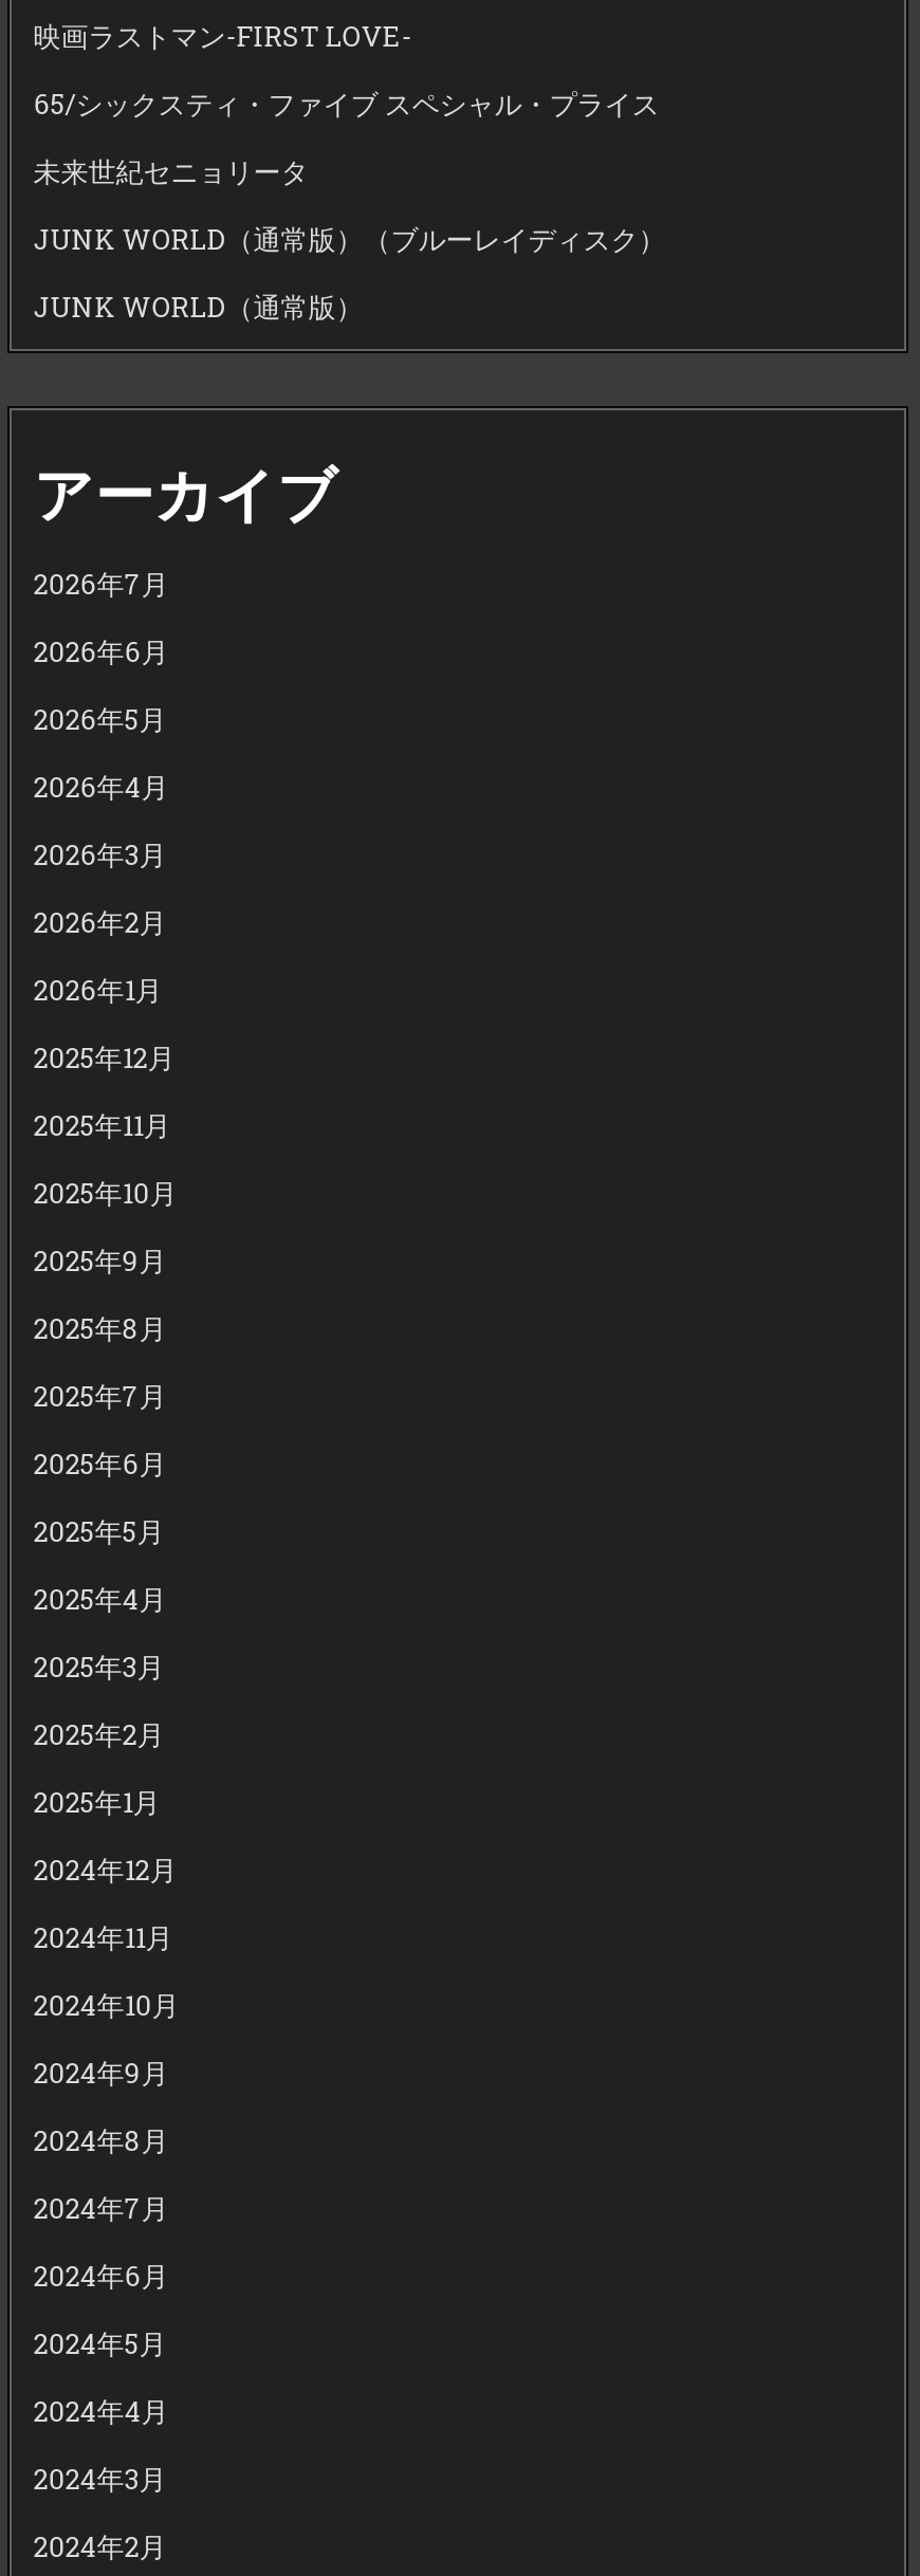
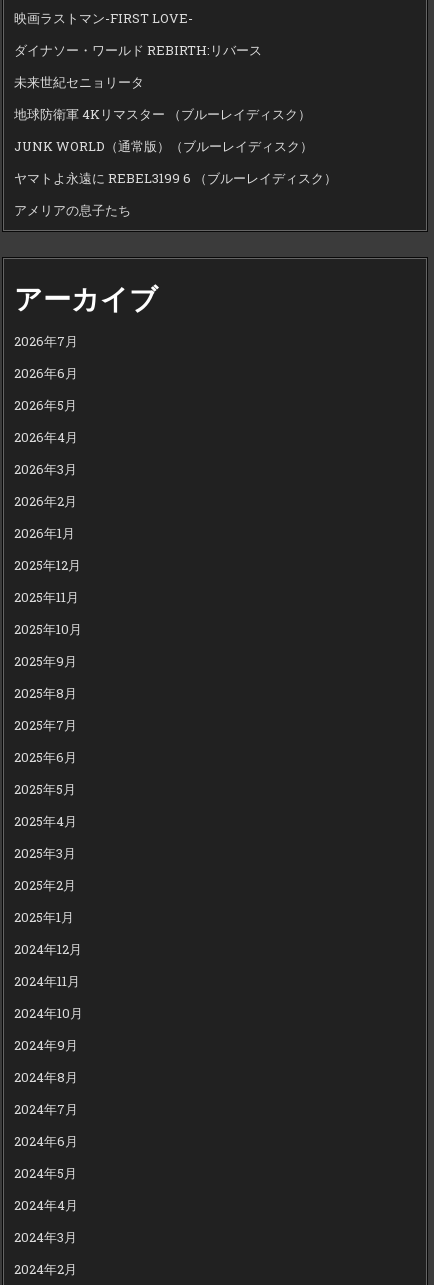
[33,85,659,123] 65/シックスティ・ファイブ スペシャル・プライス -> [14,41,262,59] ダイナソー・ワールド REBIRTH:リバース
none -> [14,105,311,123] 地球防衛軍 4Kリマスター （ブルーレイディスク）
[33,288,363,326] JUNK WORLD（通常版） -> [14,169,337,219] ヤマトよ永遠に REBEL3199 6 （ブルーレイディスク） | アメリアの息子たち

